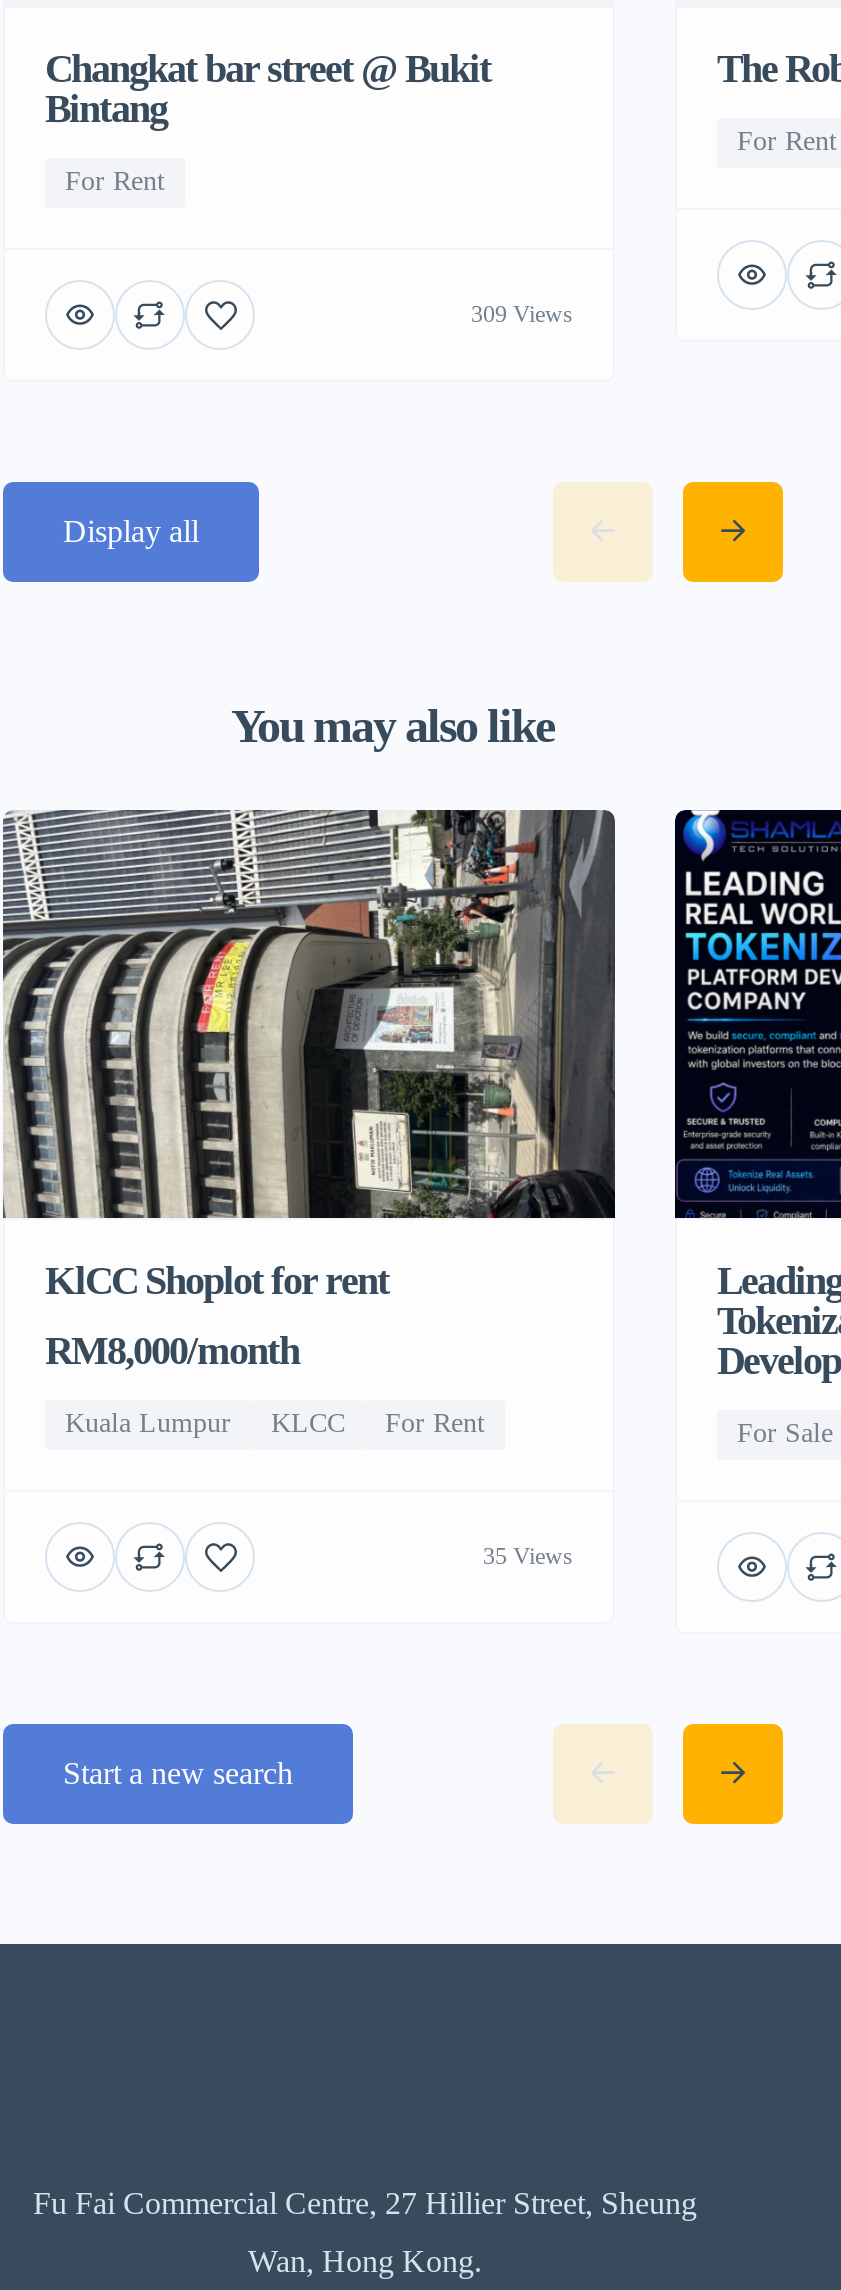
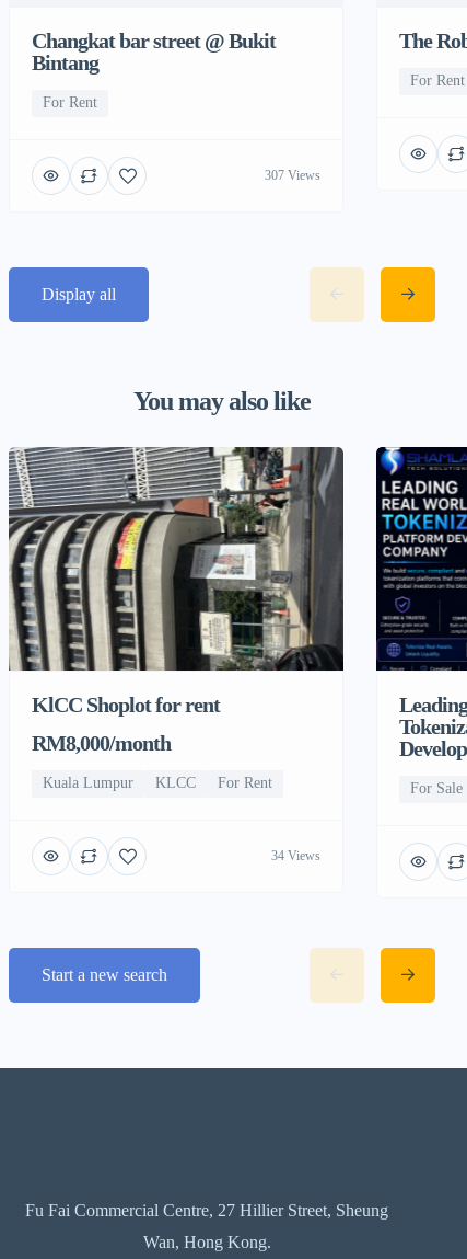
[471,300,573,328] 309 Views -> [265,168,320,183] 307 Views
[483,1542,573,1570] 35 Views -> [271,848,320,864] 34 Views

